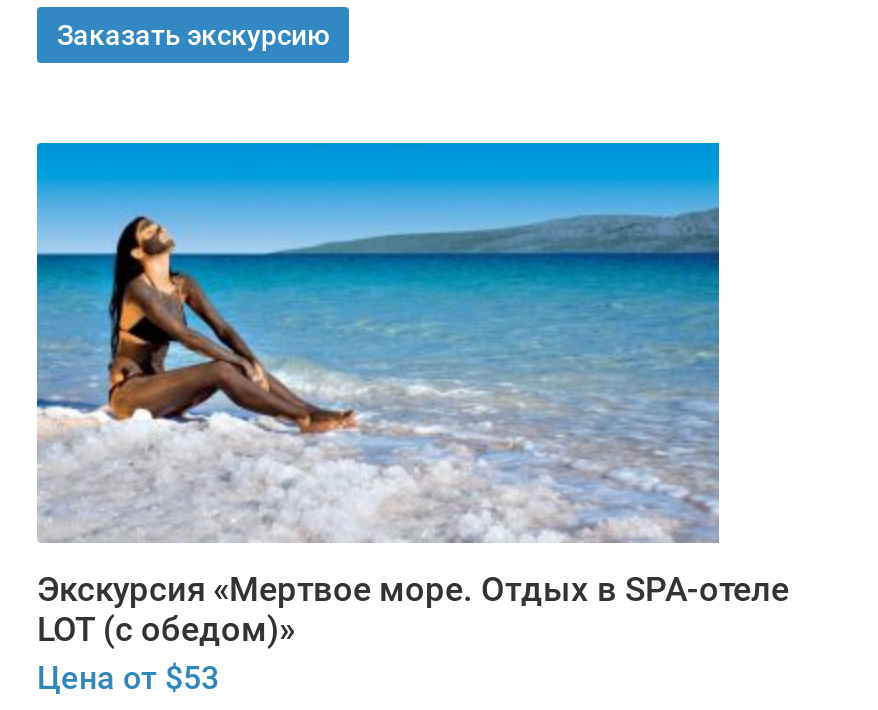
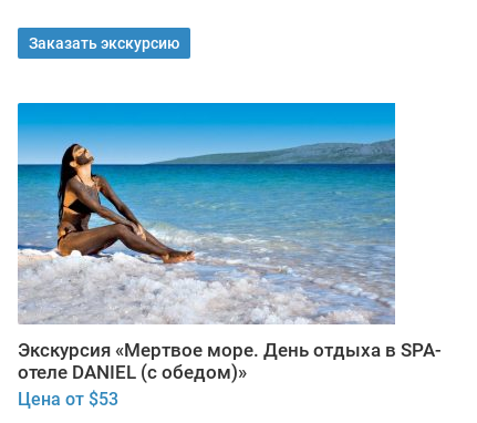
[37,570,789,650] Экскурсия «Мертвое море. Отдых в SPA-отеле | LOT (с обедом)» -> [18,339,442,383] Экскурсия «Мертвое море. День отдыха в SPA- | отеле DANIEL (с обедом)»

